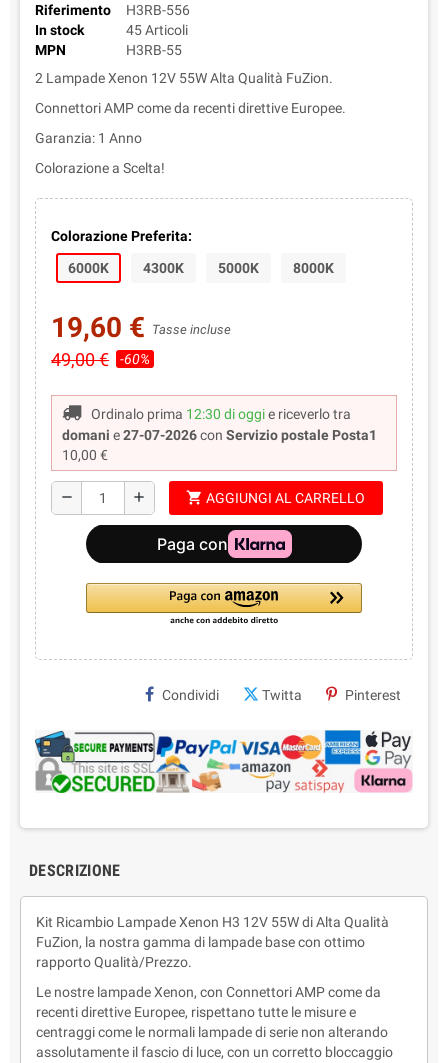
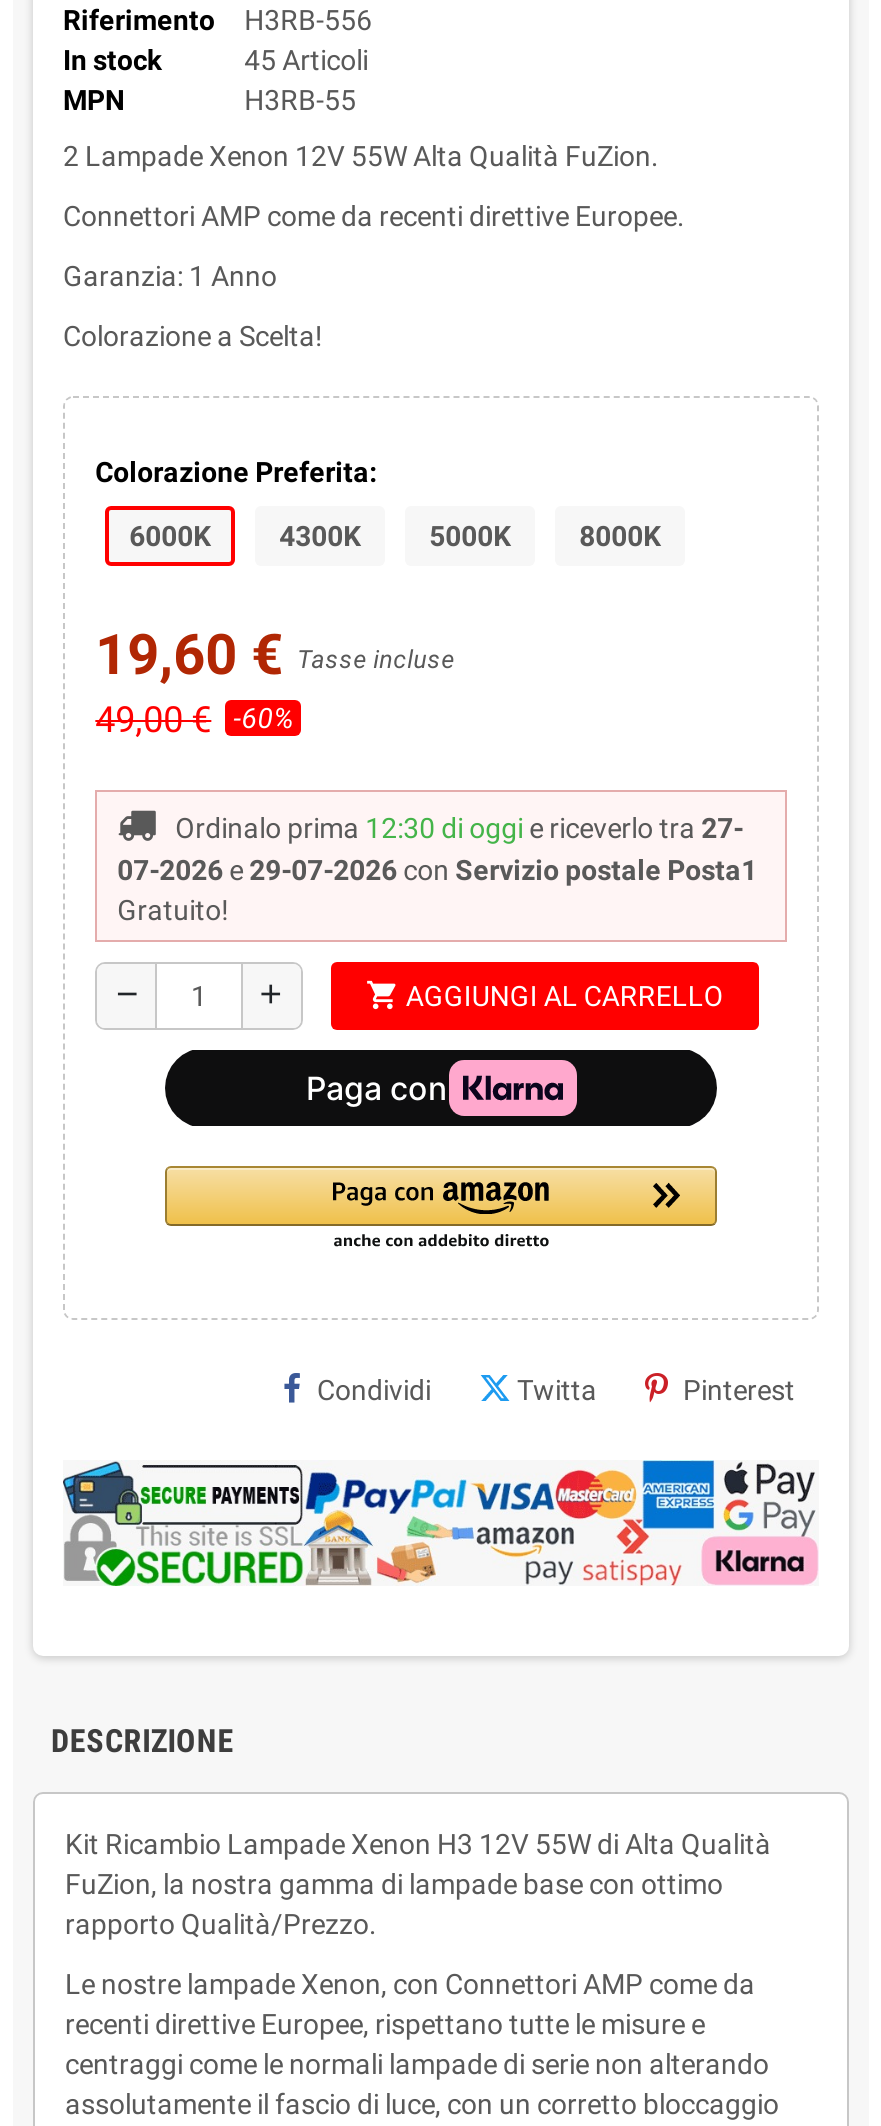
[62,406,377,463] Ordinalo prima 12:30 di oggi e riceverlo tra | domani e 27-07-2026 con Servizio postale Posta1 | 10,00 € -> [117,811,757,925] Ordinalo prima 12:30 di oggi e riceverlo tra 27- | 07-2026 e 29-07-2026 con Servizio postale Posta1 | Gratuito!

